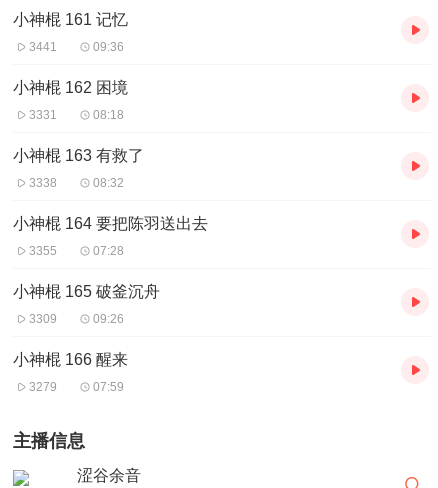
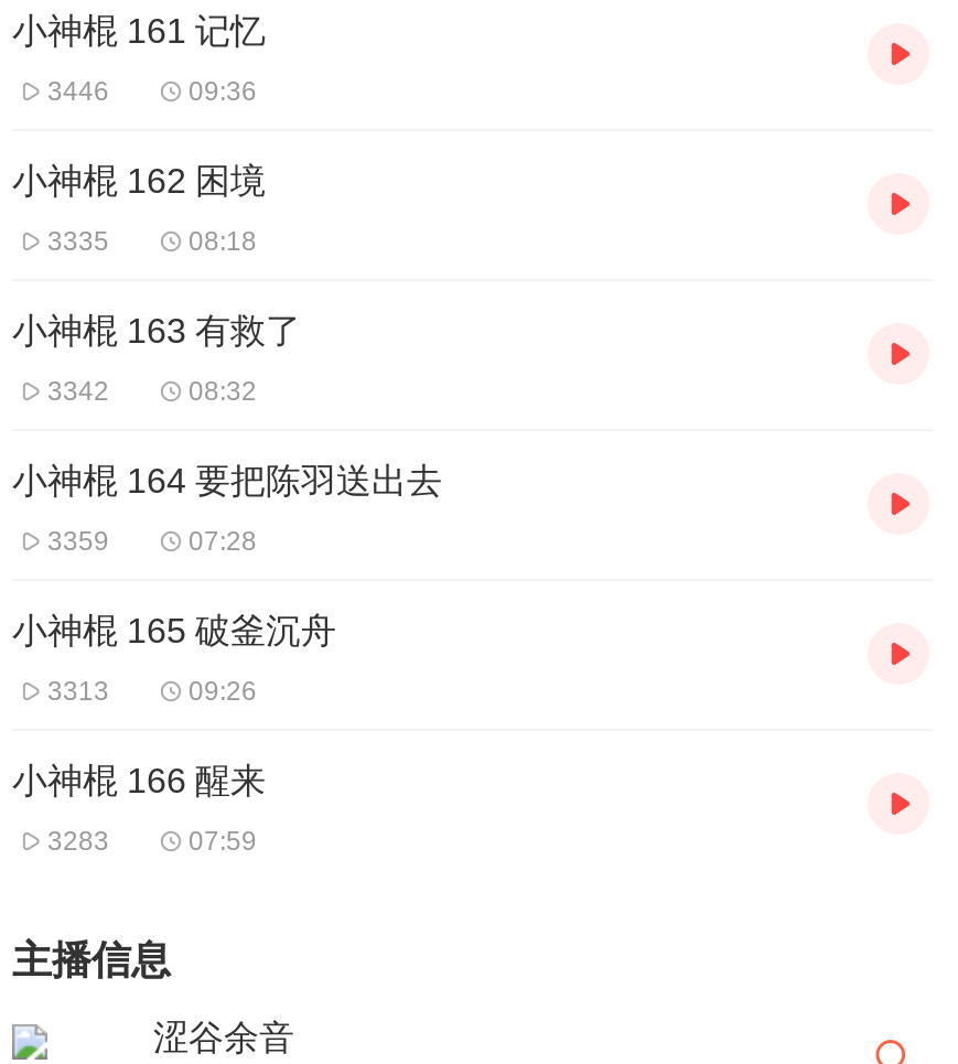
[29,40,57,54] 3441 -> [47,76,109,107] 3446
[29,108,57,122] 3331 -> [47,226,109,256] 3335
[29,176,57,190] 3338 -> [47,376,109,406] 3342
[29,244,57,258] 3355 -> [47,525,109,556] 3359
[29,312,57,326] 3309 -> [47,675,109,706] 3313
[29,380,57,394] 3279 -> [47,825,109,856] 3283

